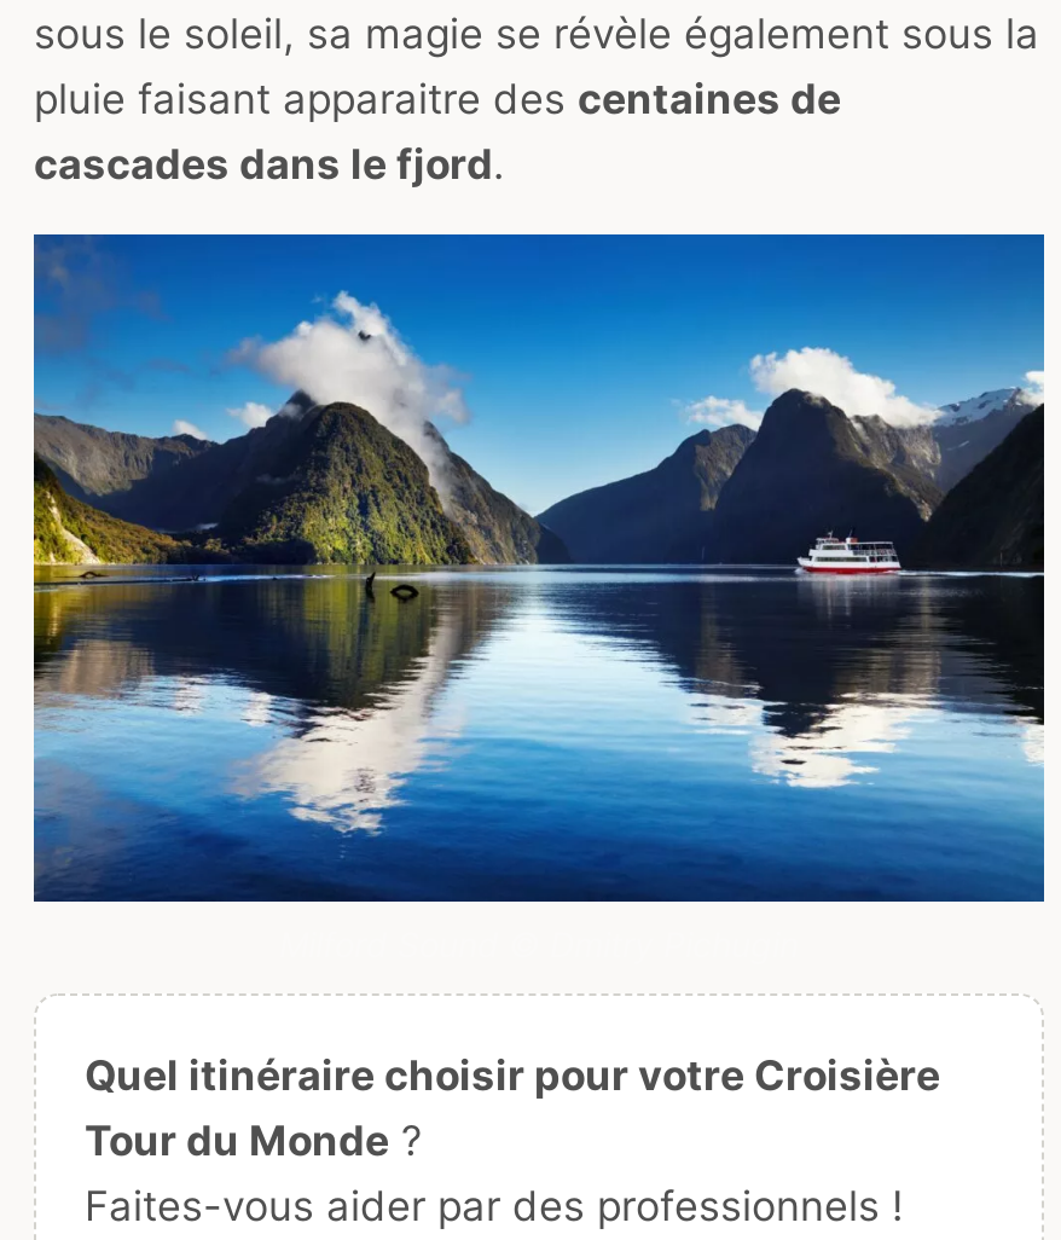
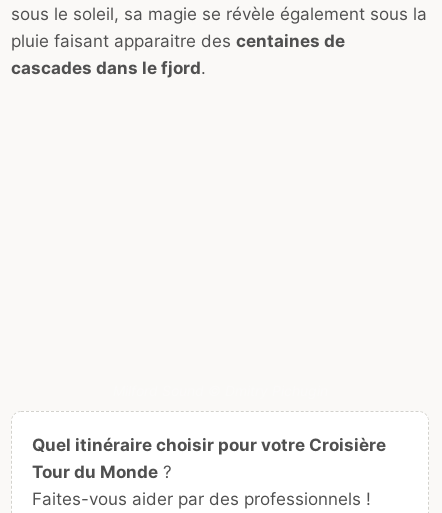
[31,232,1046,904] [image] -> none

